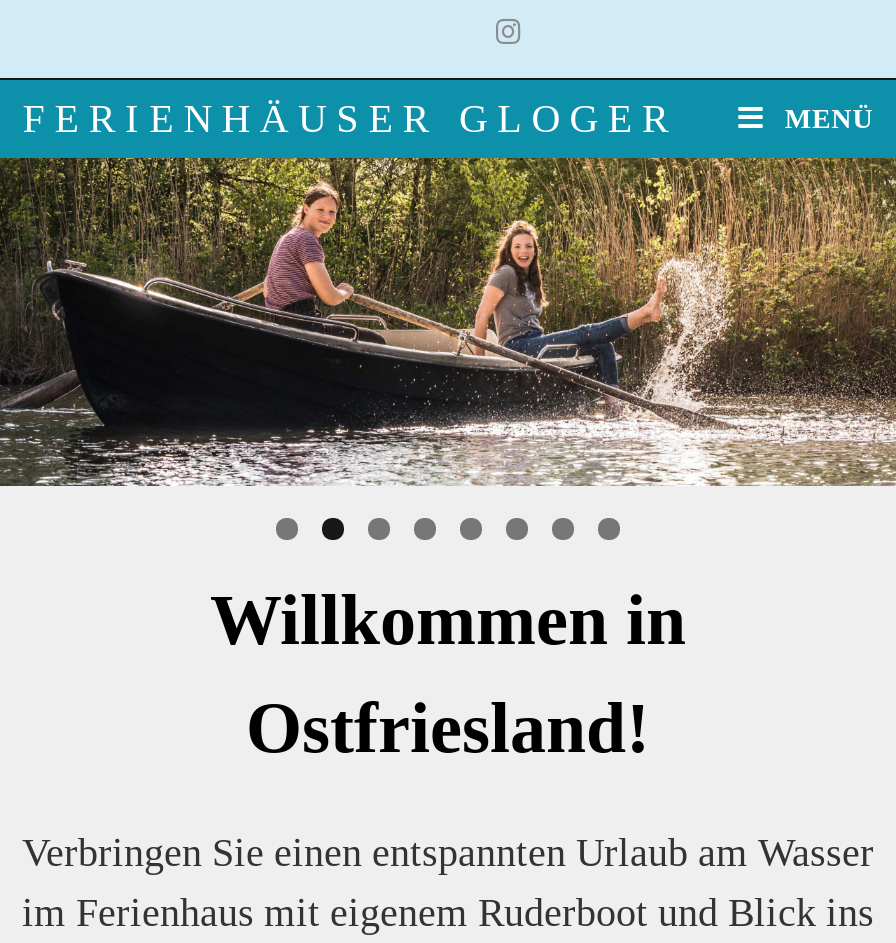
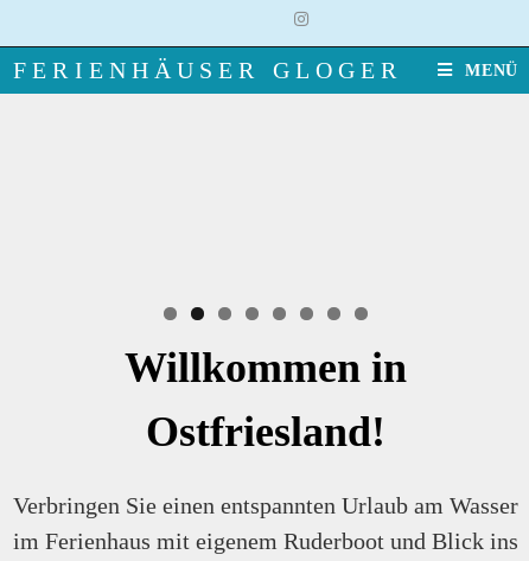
[6,156,890,488] [image] -> none

